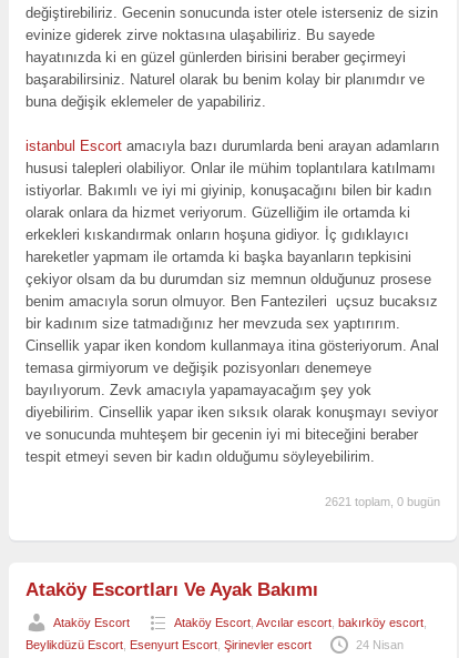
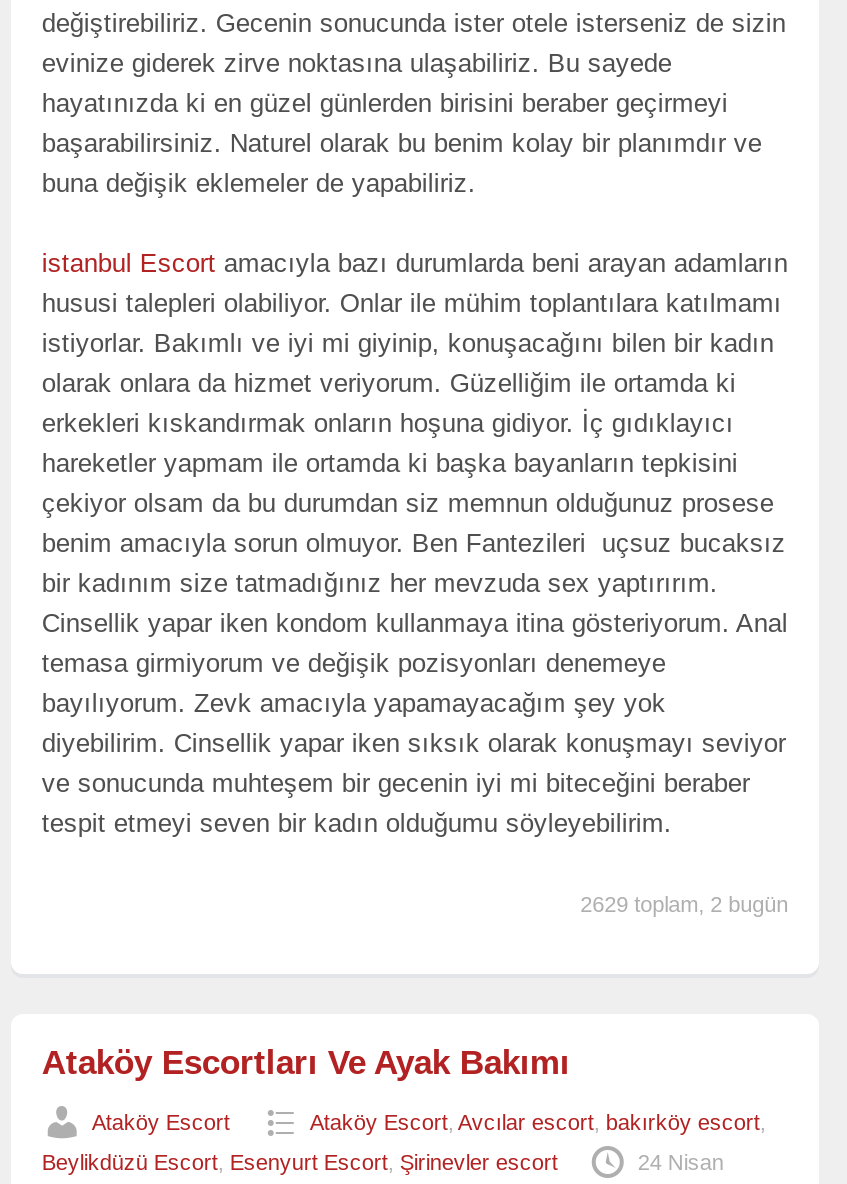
[324,495,440,508] 2621 toplam, 0 bugün -> [580,892,788,916] 2629 toplam, 2 bugün

